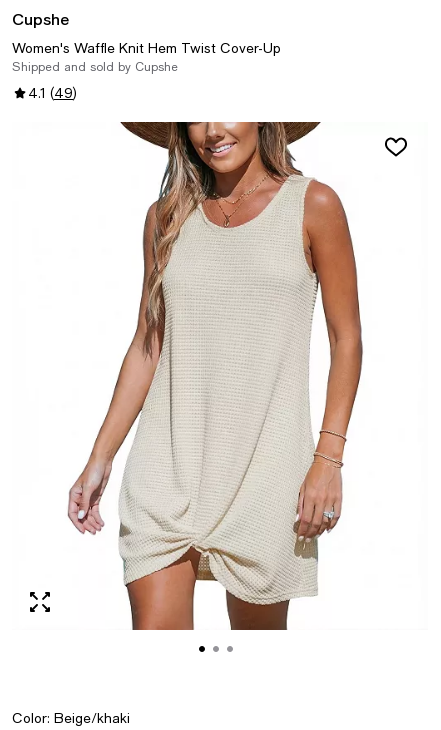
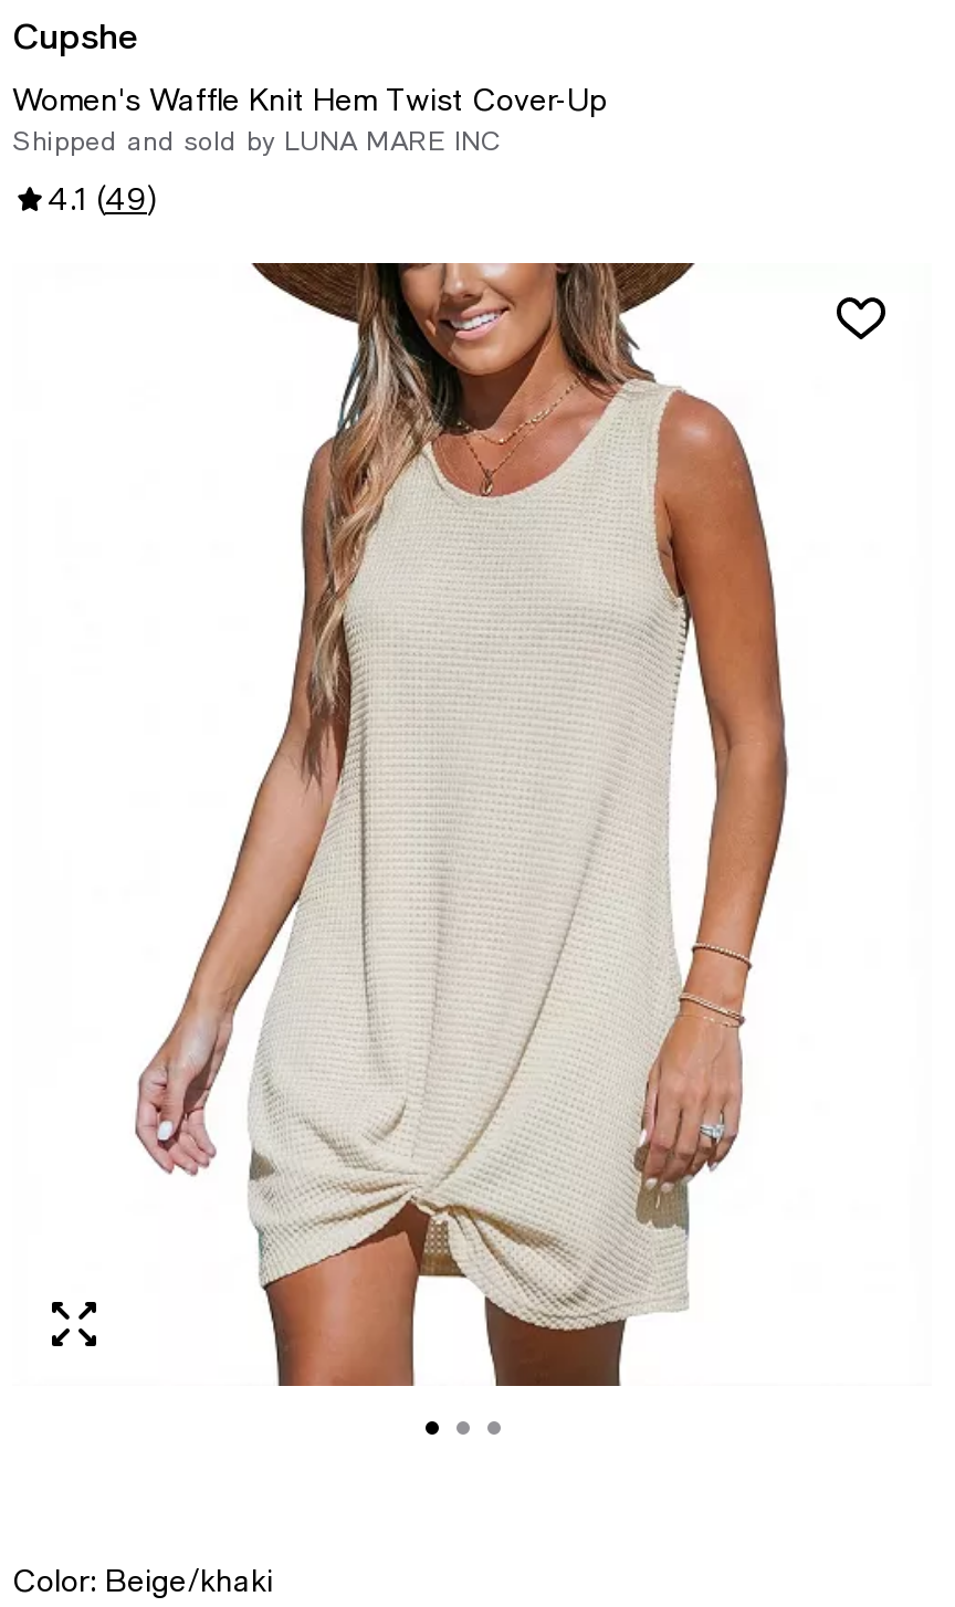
[12,60,178,74] Shipped and sold by Cupshe -> [12,126,501,157] Shipped and sold by LUNA MARE INC

